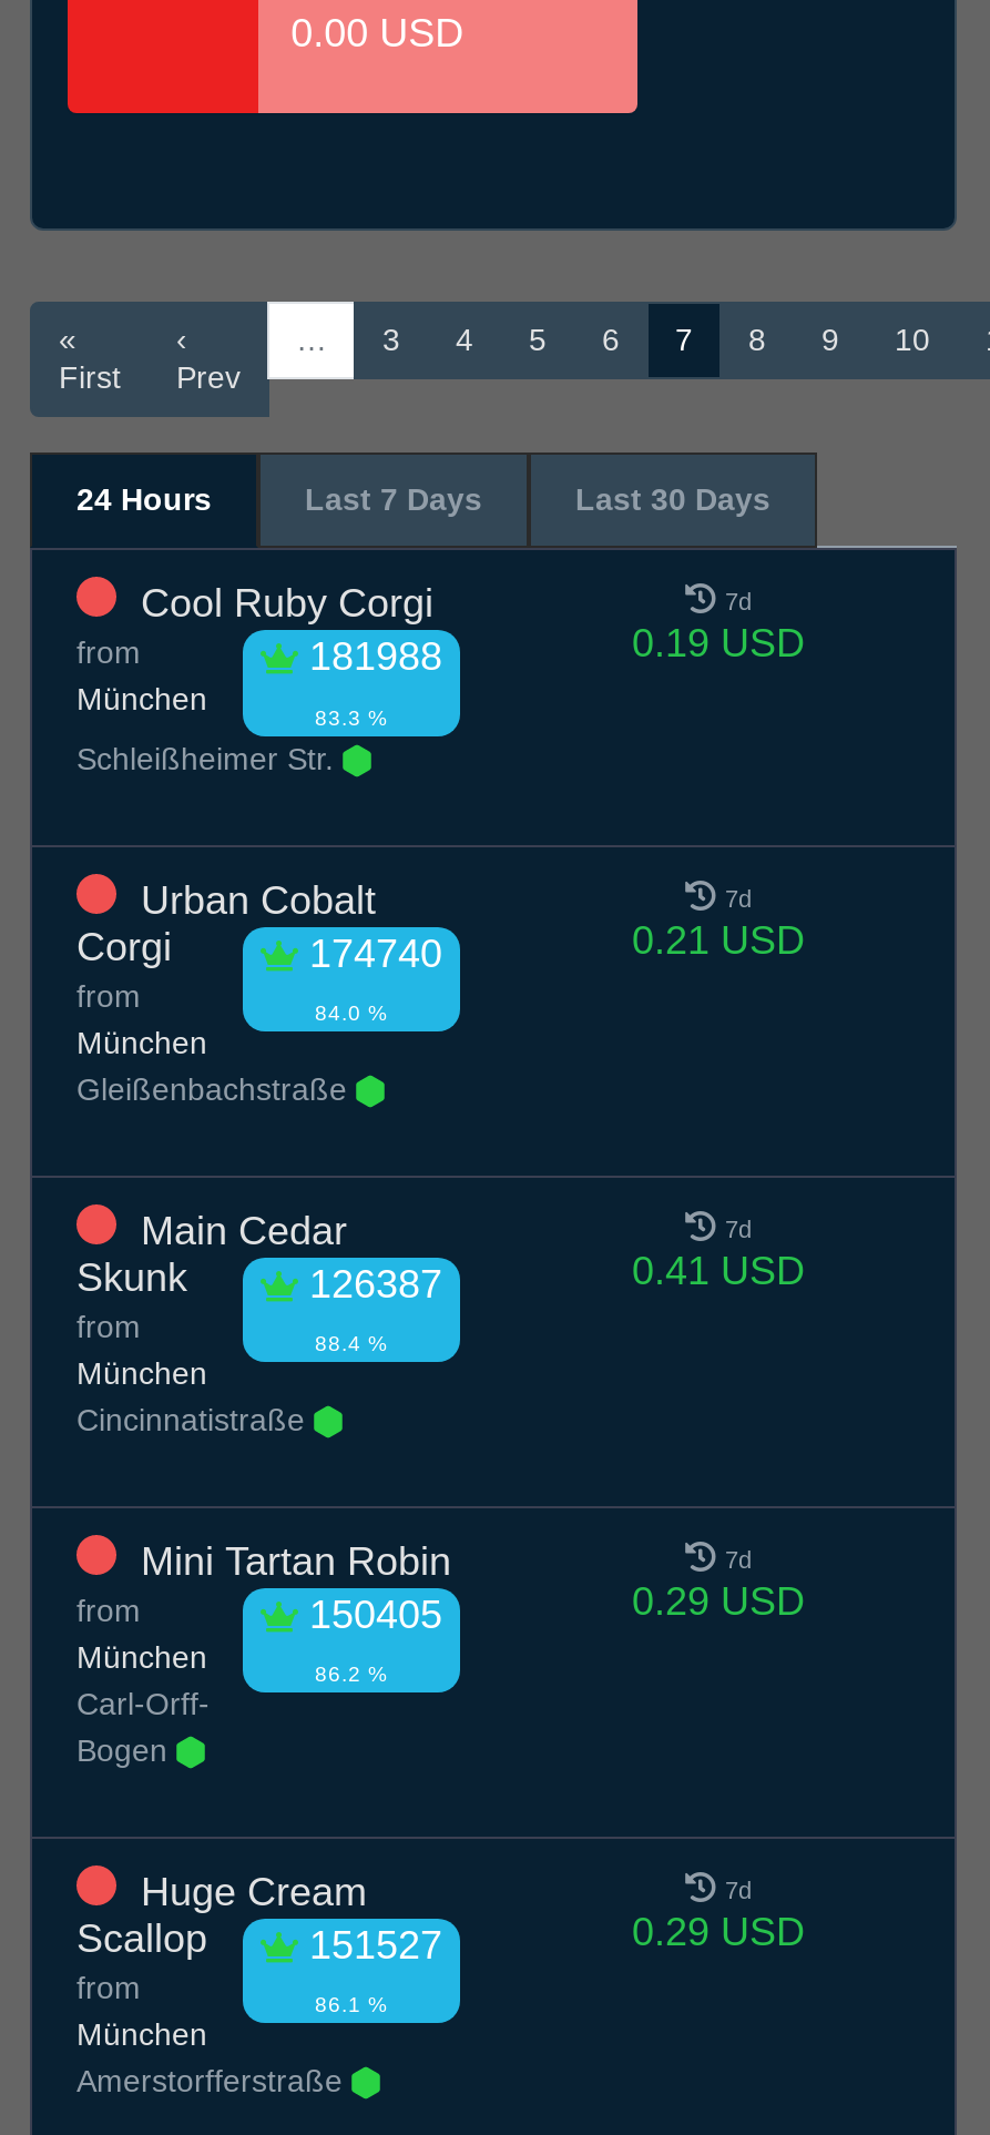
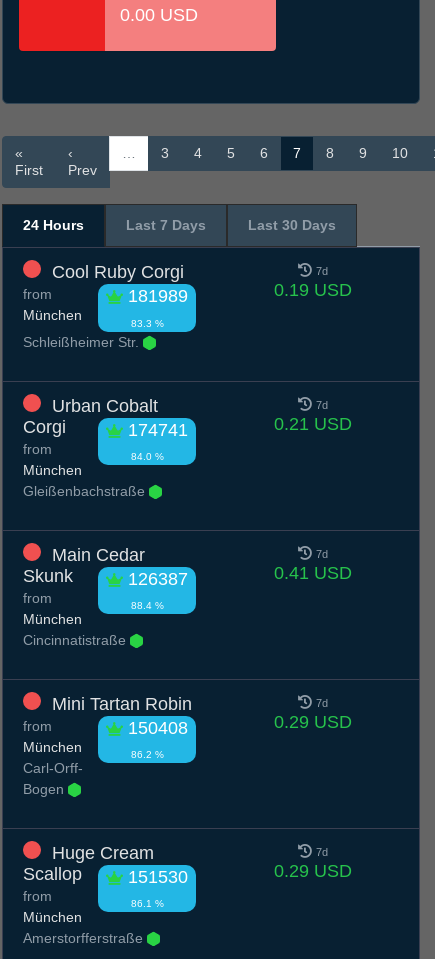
[298,635,442,680] 181988 -> [123,286,188,306] 181989
[298,931,442,976] 174740 -> [123,420,188,440] 174741
[298,1592,442,1637] 150405 -> [123,718,188,738] 150408
[298,1923,442,1967] 151527 -> [123,867,188,887] 151530

